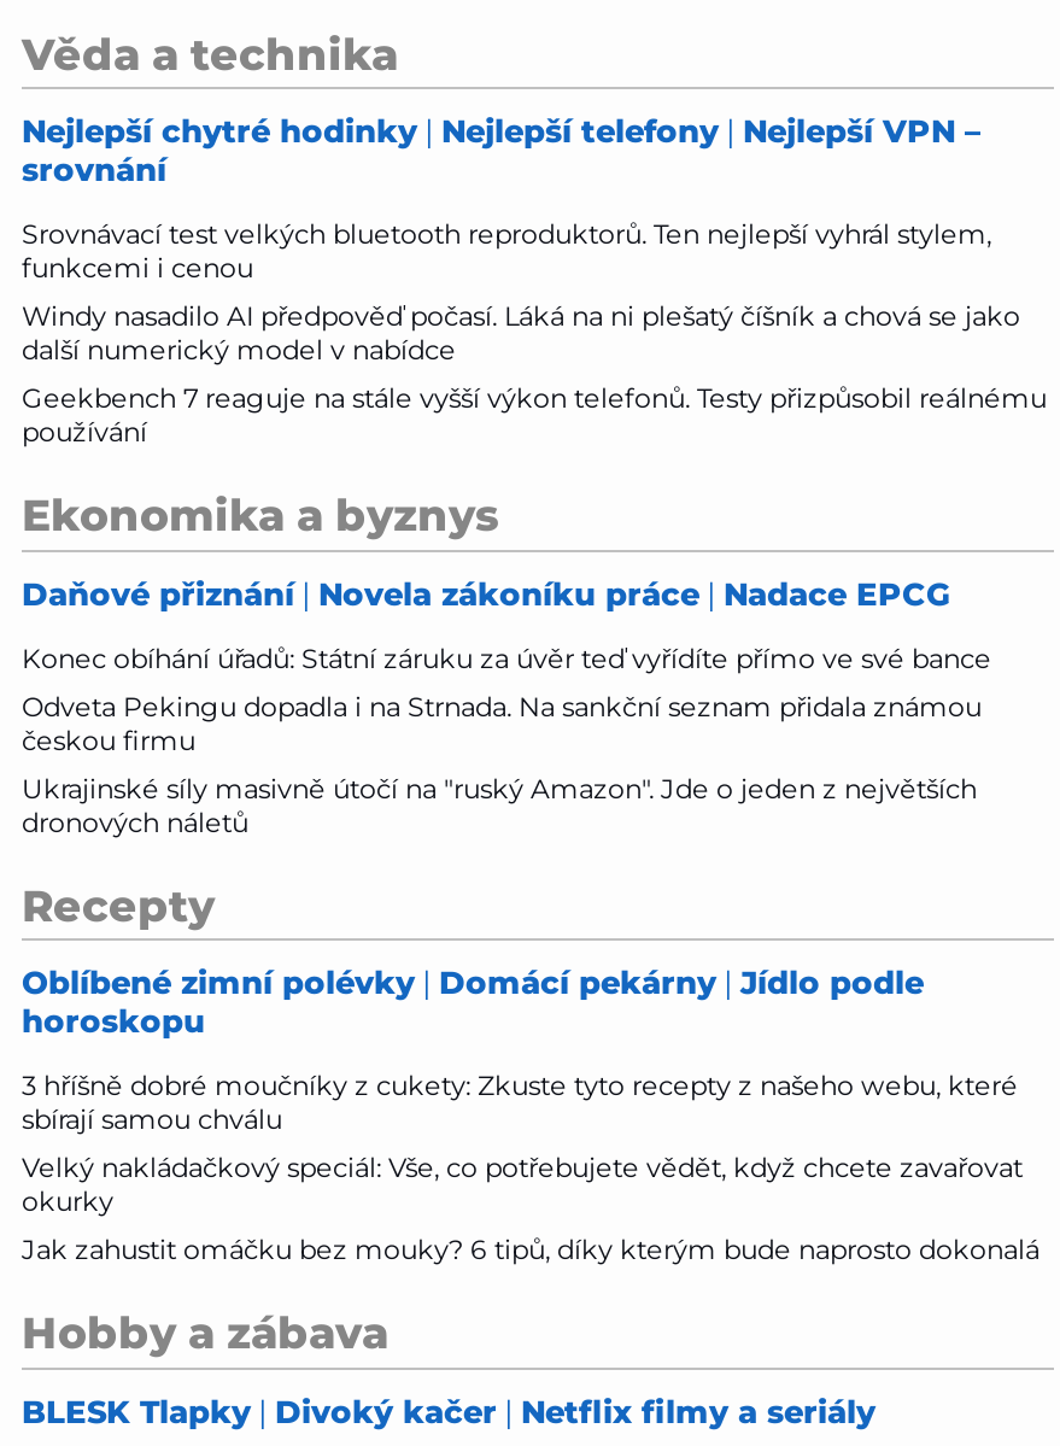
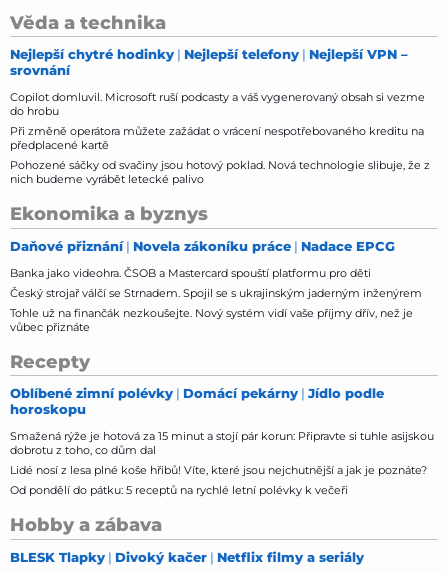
[22,218,1047,450] Srovnávací test velkých bluetooth reproduktorů. Ten nejlepší vyhrál stylem, | funkcemi i cenou | Windy nasadilo AI předpověď počasí. Láká na ni plešatý číšník a chová se jako | další numerický model v nabídce | Geekbench 7 reaguje na stále vyšší výkon telefonů. Testy přizpůsobil reálnému | používání -> [10,90,430,186] Copilot domluvil. Microsoft ruší podcasty a váš vygenerovaný obsah si vezme | do hrobu | Při změně operátora můžete zažádat o vrácení nespotřebovaného kreditu na | předplacené kartě | Pohozené sáčky od svačiny jsou hotový poklad. Nová technologie slibuje, že z | nich budeme vyrábět letecké palivo
[22,642,991,839] Konec obíhání úřadů: Státní záruku za úvěr teď vyřídíte přímo ve své bance | Odveta Pekingu dopadla i na Strnada. Na sankční seznam přidala známou | českou firmu | Ukrajinské síly masivně útočí na "ruský Amazon". Jde o jeden z největších | dronových náletů -> [10,266,422,334] Banka jako videohra. ČSOB a Mastercard spouští platformu pro děti | Český strojař válčí se Strnadem. Spojil se s ukrajinským jaderným inženýrem | Tohle už na finančák nezkoušejte. Nový systém vidí vaše příjmy dřív, než je | vůbec přiznáte
[22,1070,1039,1268] 3 hříšně dobré moučníky z cukety: Zkuste tyto recepty z našeho webu, které | sbírají samou chválu | Velký nakládačkový speciál: Vše, co potřebujete vědět, když chcete zavařovat | okurky | Jak zahustit omáčku bez mouky? 6 tipů, díky kterým bude naprosto dokonalá -> [10,429,434,497] Smažená rýže je hotová za 15 minut a stojí pár korun: Připravte si tuhle asijskou | dobrotu z toho, co dům dal | Lidé nosí z lesa plné koše hřibů! Víte, které jsou nejchutnější a jak je poznáte? | Od pondělí do pátku: 5 receptů na rychlé letní polévky k večeři

